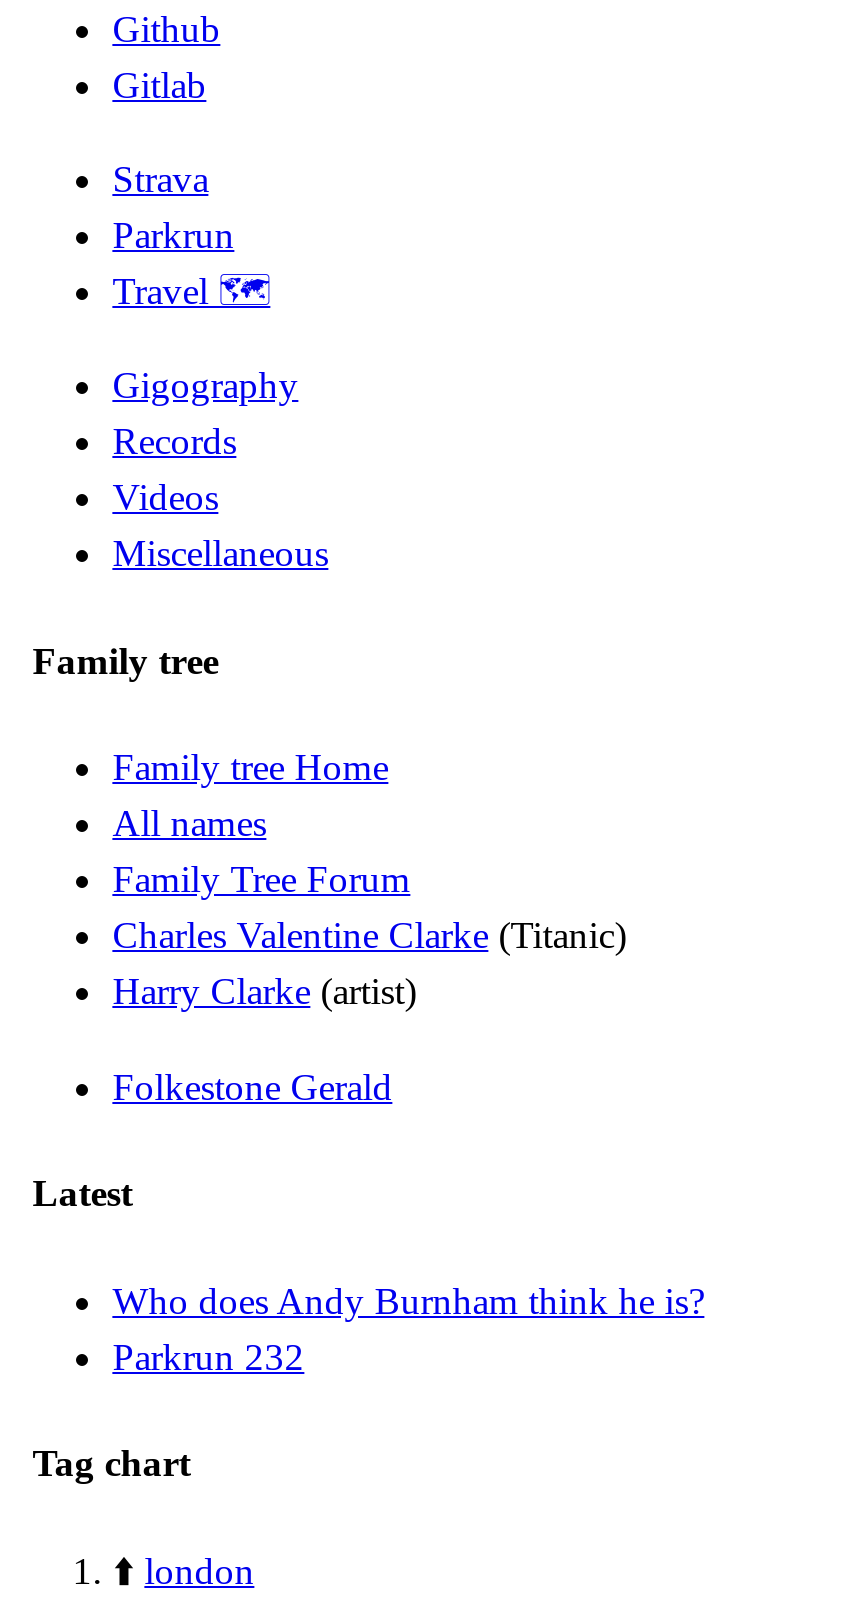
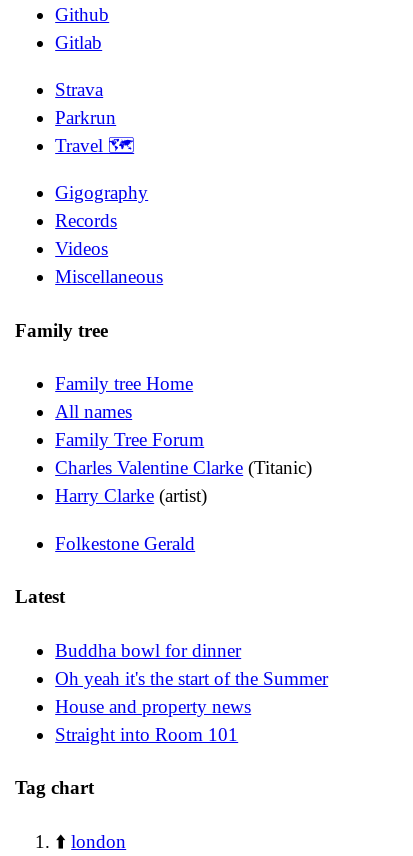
[112,1279,704,1377] Who does Andy Burnham think he is? | Parkrun 232 -> [55,640,328,745] Buddha bowl for dinner | Oh yeah it's the start of the Summer | House and property news | Straight into Room 101

